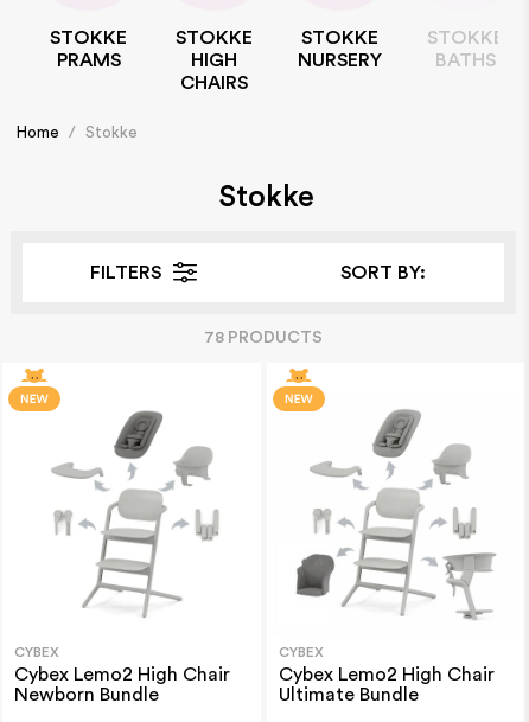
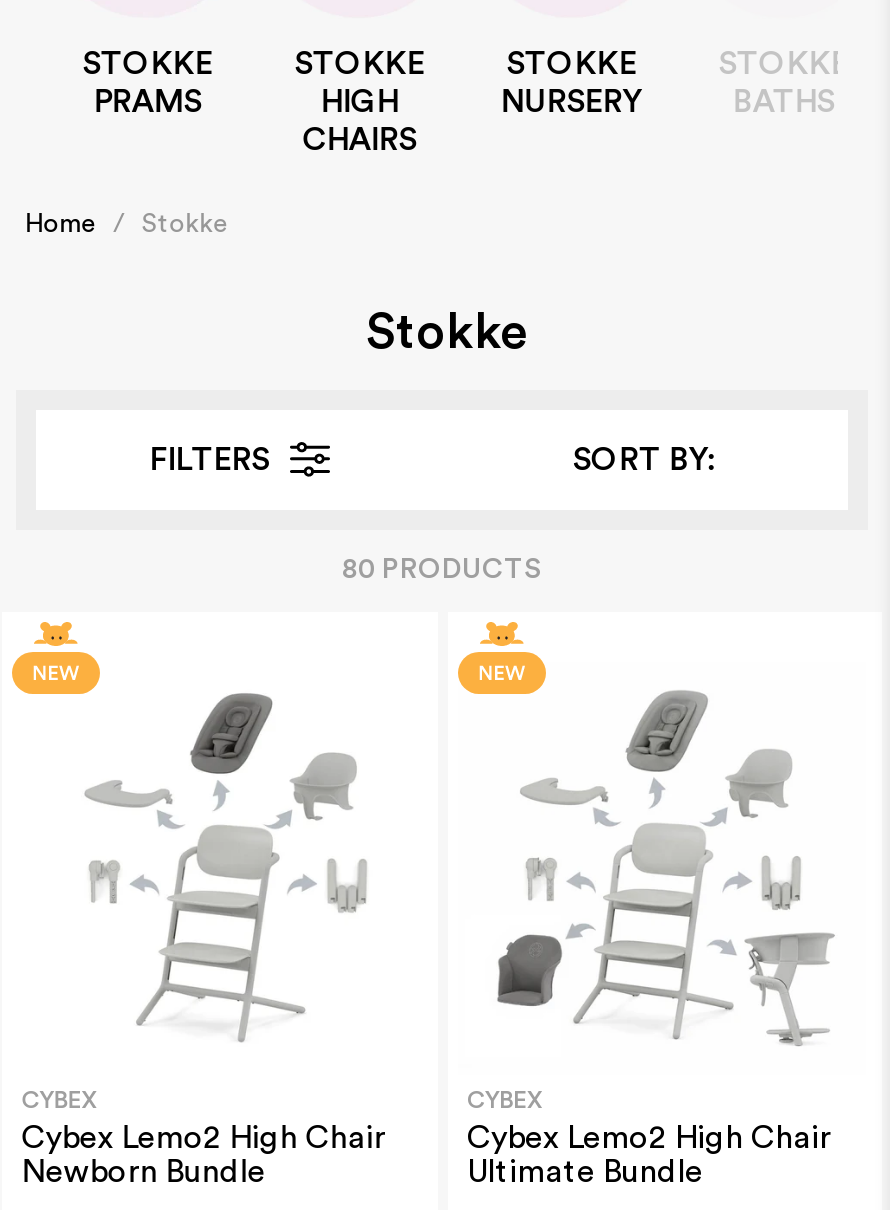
[204,330,323,346] 78 PRODUCTS -> [342,556,542,584] 80 PRODUCTS

